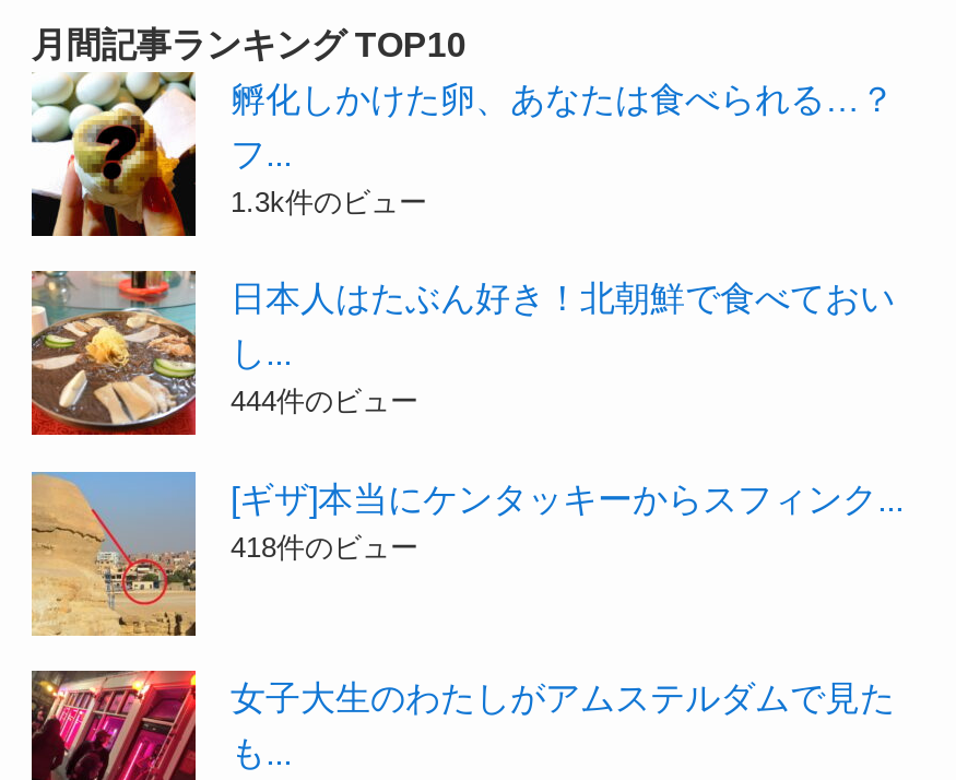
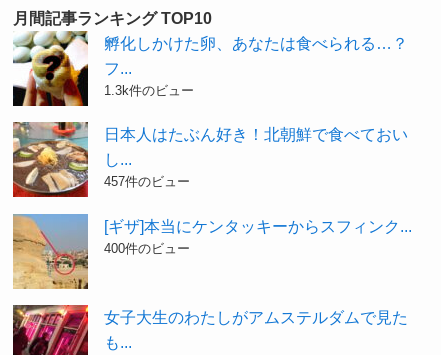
[231,386,418,418] 444件のビュー -> [104,174,190,189] 457件のビュー
[231,530,418,563] 418件のビュー -> [104,241,190,256] 400件のビュー

